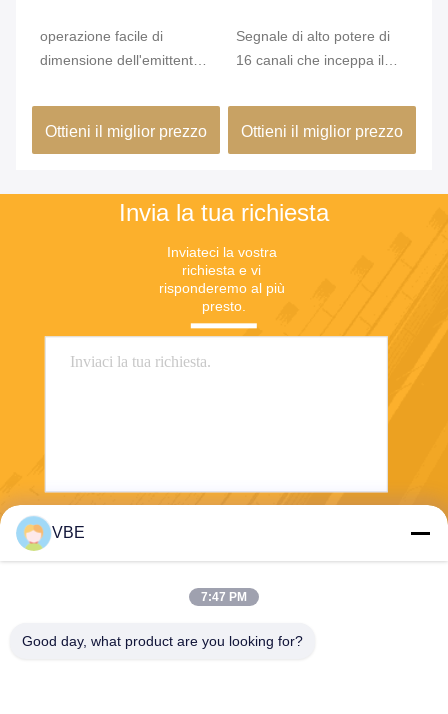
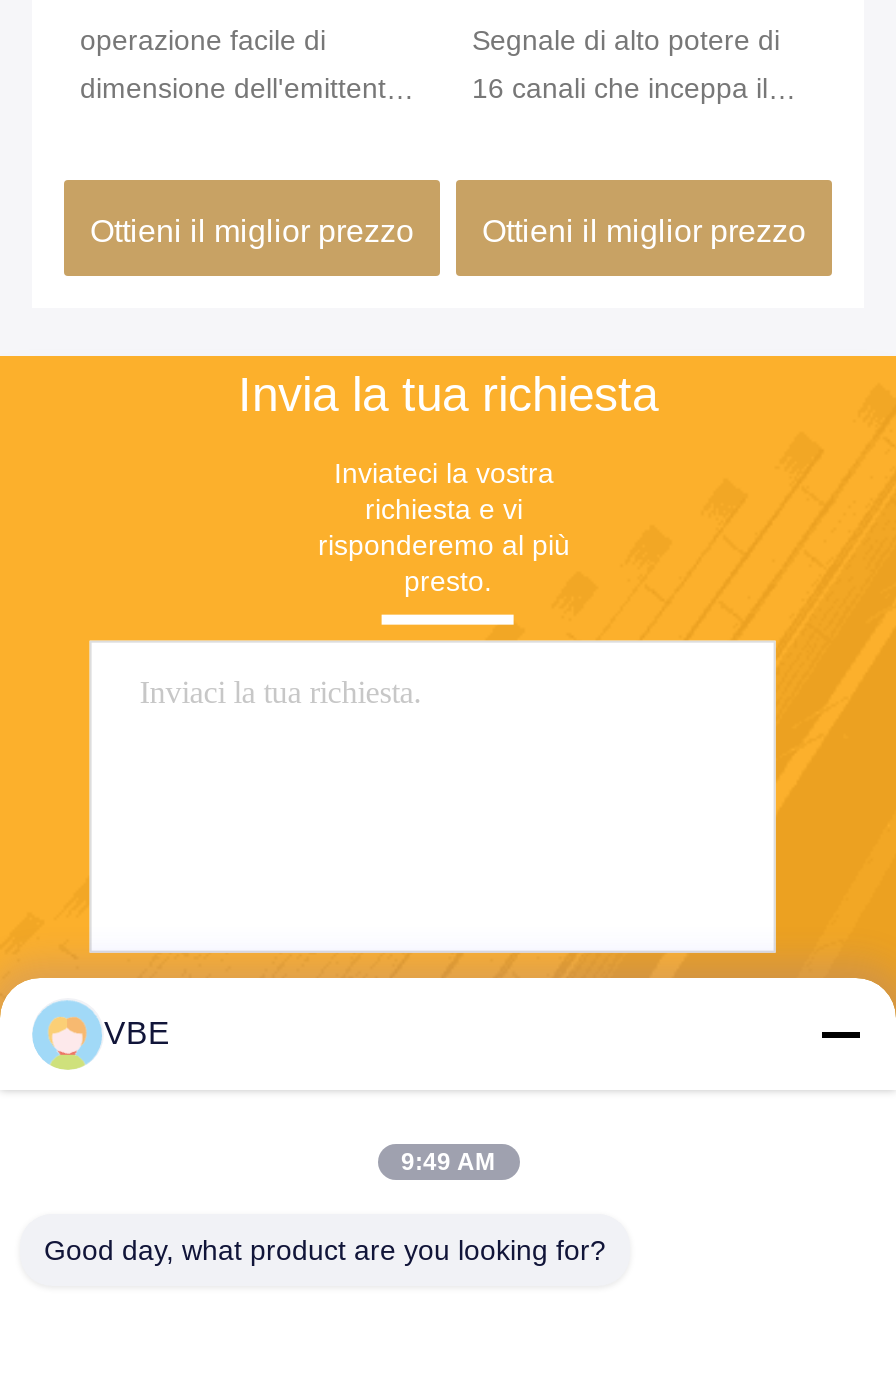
[201,590,247,604] 7:47 PM -> [401,1148,495,1176] 9:49 AM

